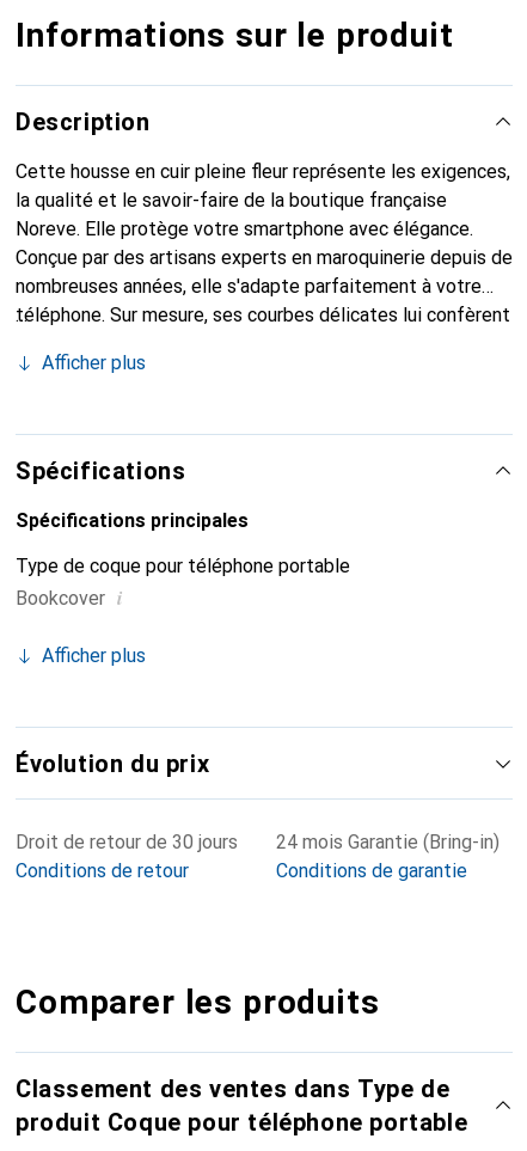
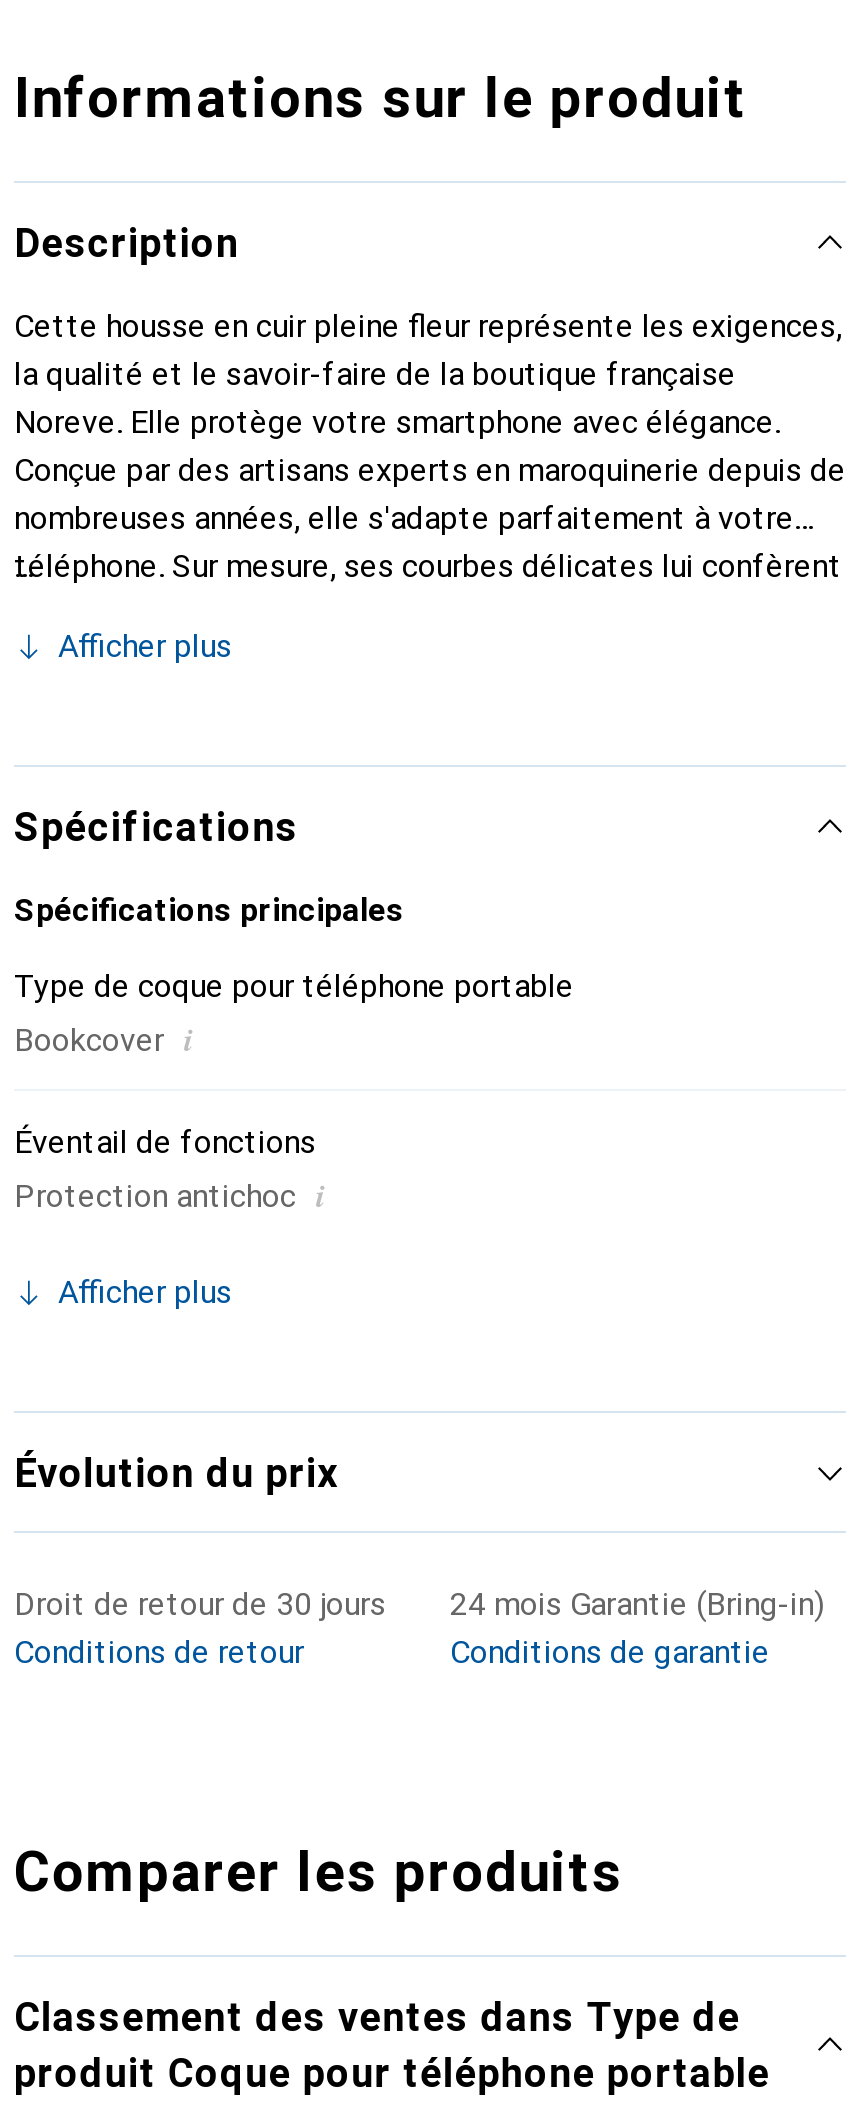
none -> [14,1123,324,1217] Éventail de fonctions | Protection antichoc i

